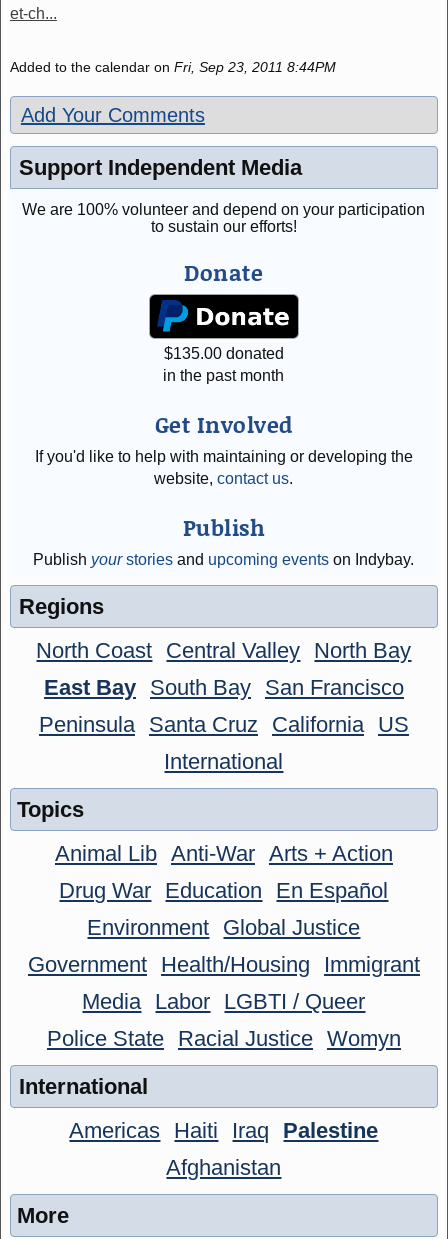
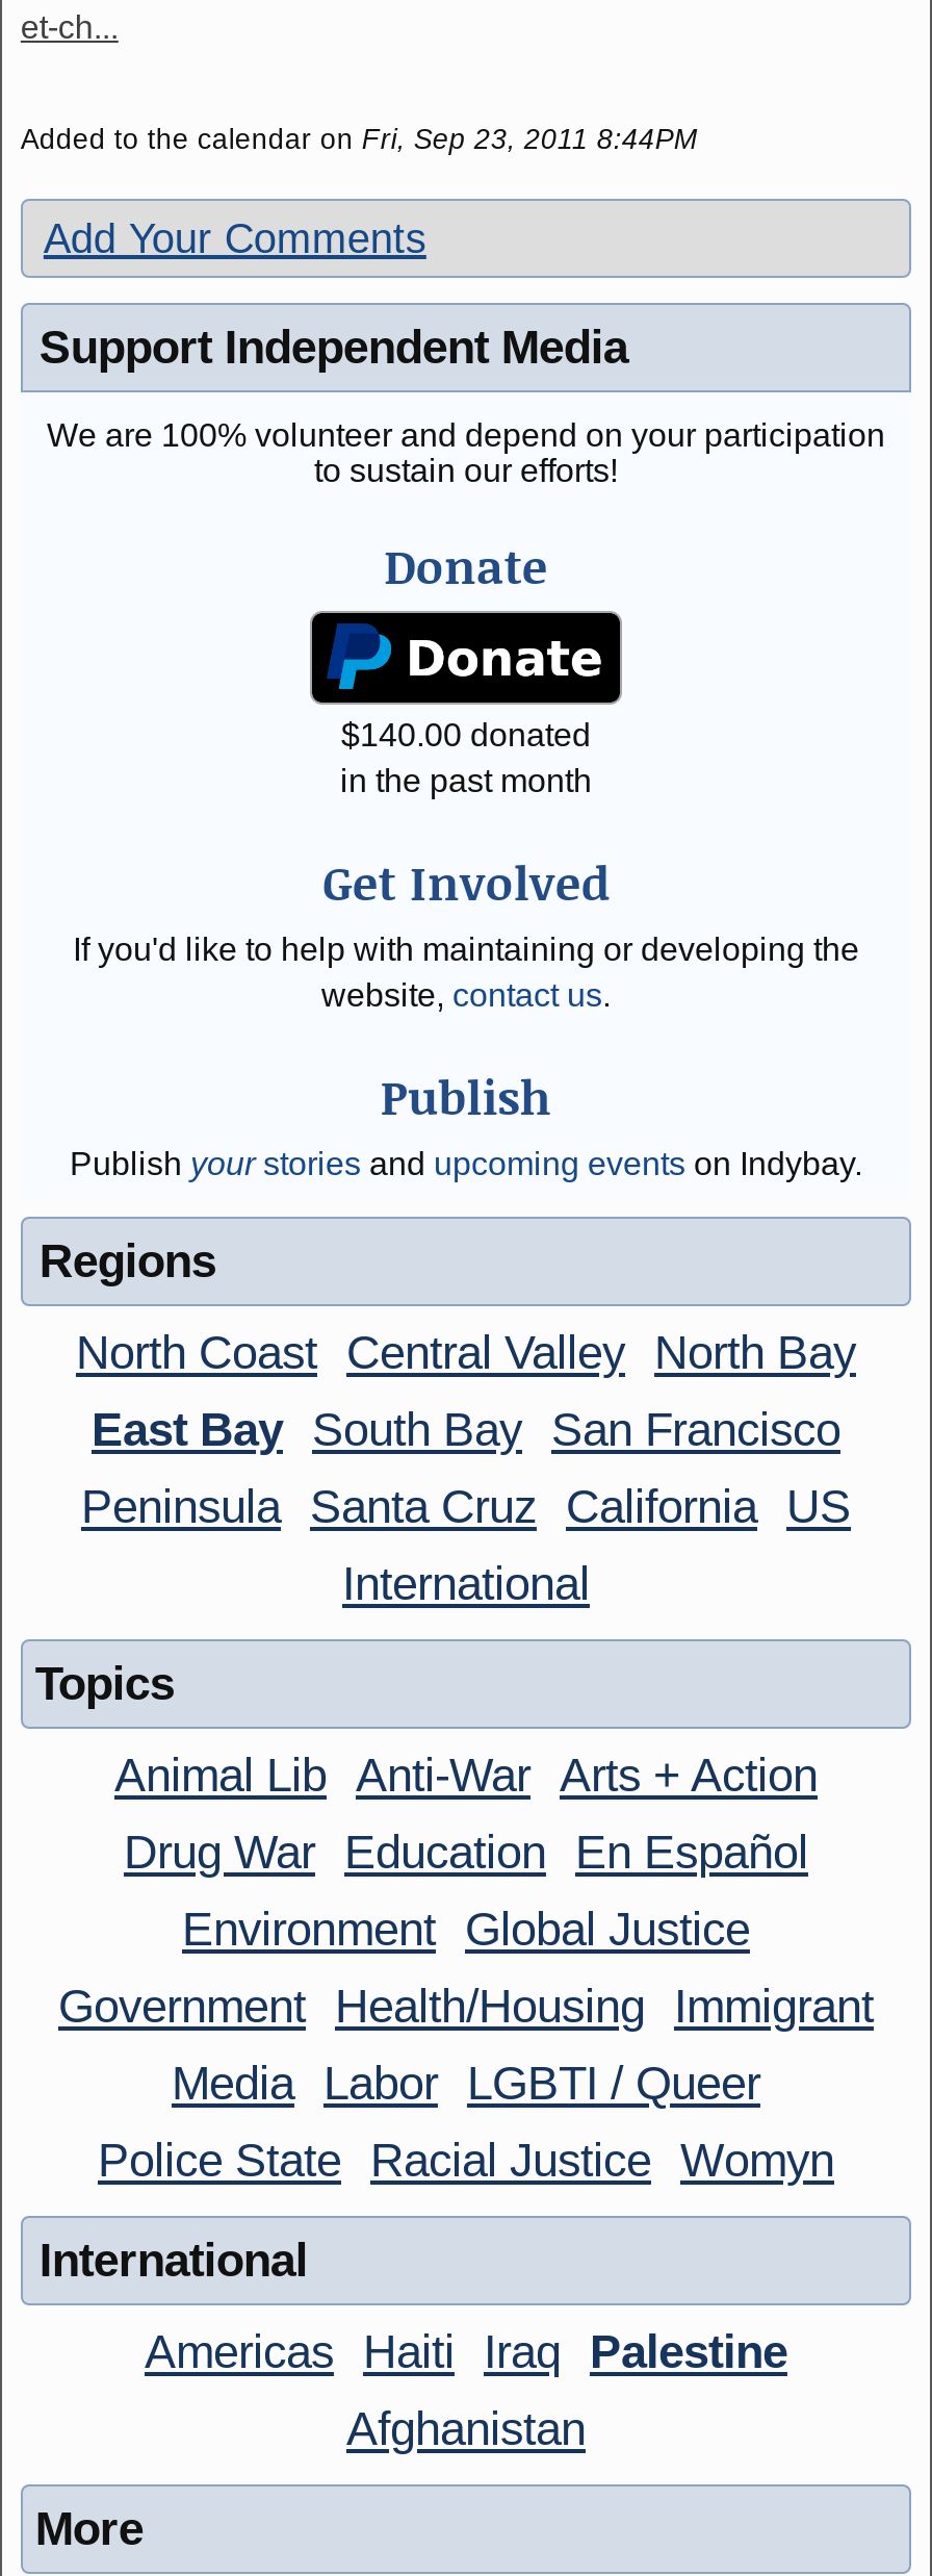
[164,345,284,362] $135.00 donated -> [341,717,591,752] $140.00 donated

